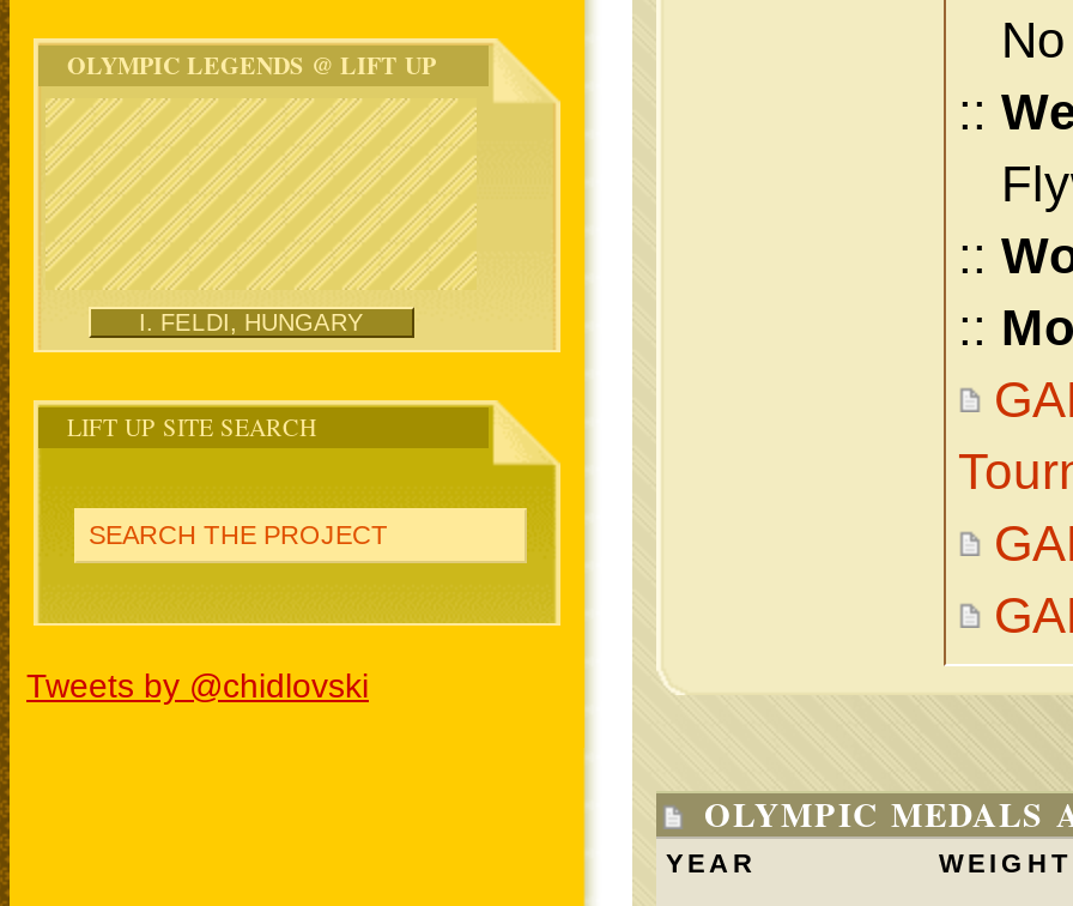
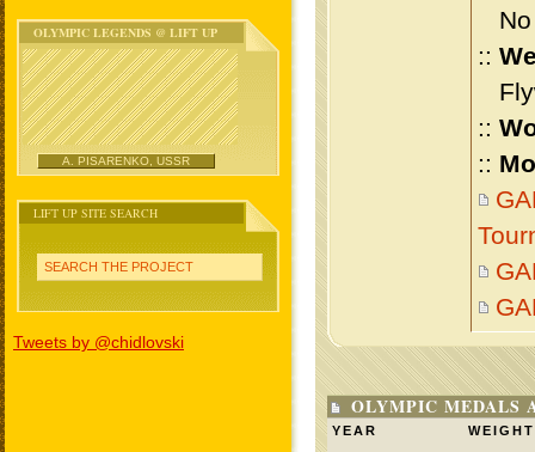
[139,308,364,334] I. FELDI, HUNGARY -> [62,154,189,167] A. PISARENKO, USSR

